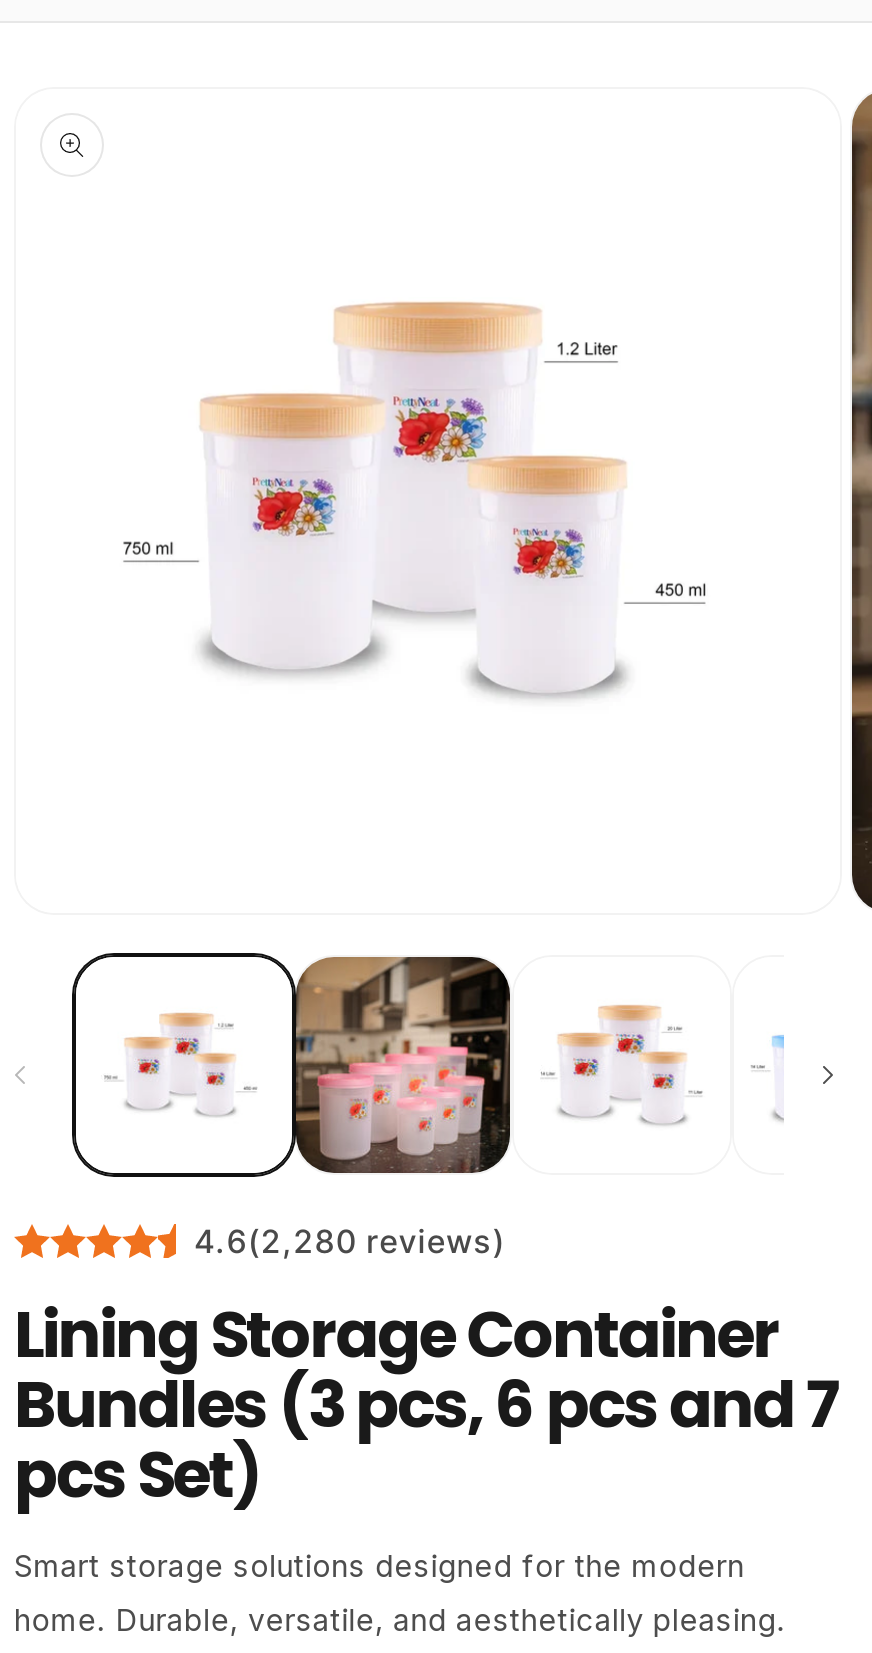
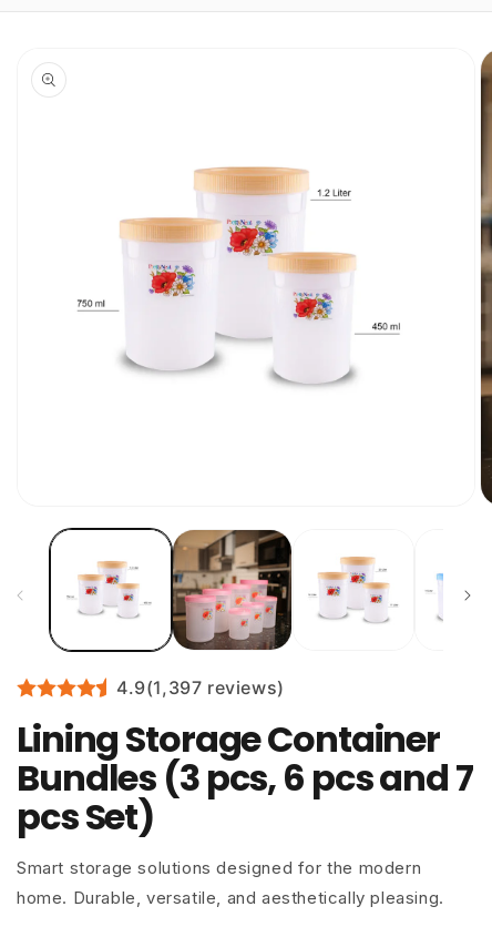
[194,1220,506,1260] 4.6(2,280 reviews) -> [116,676,285,698] 4.9(1,397 reviews)

